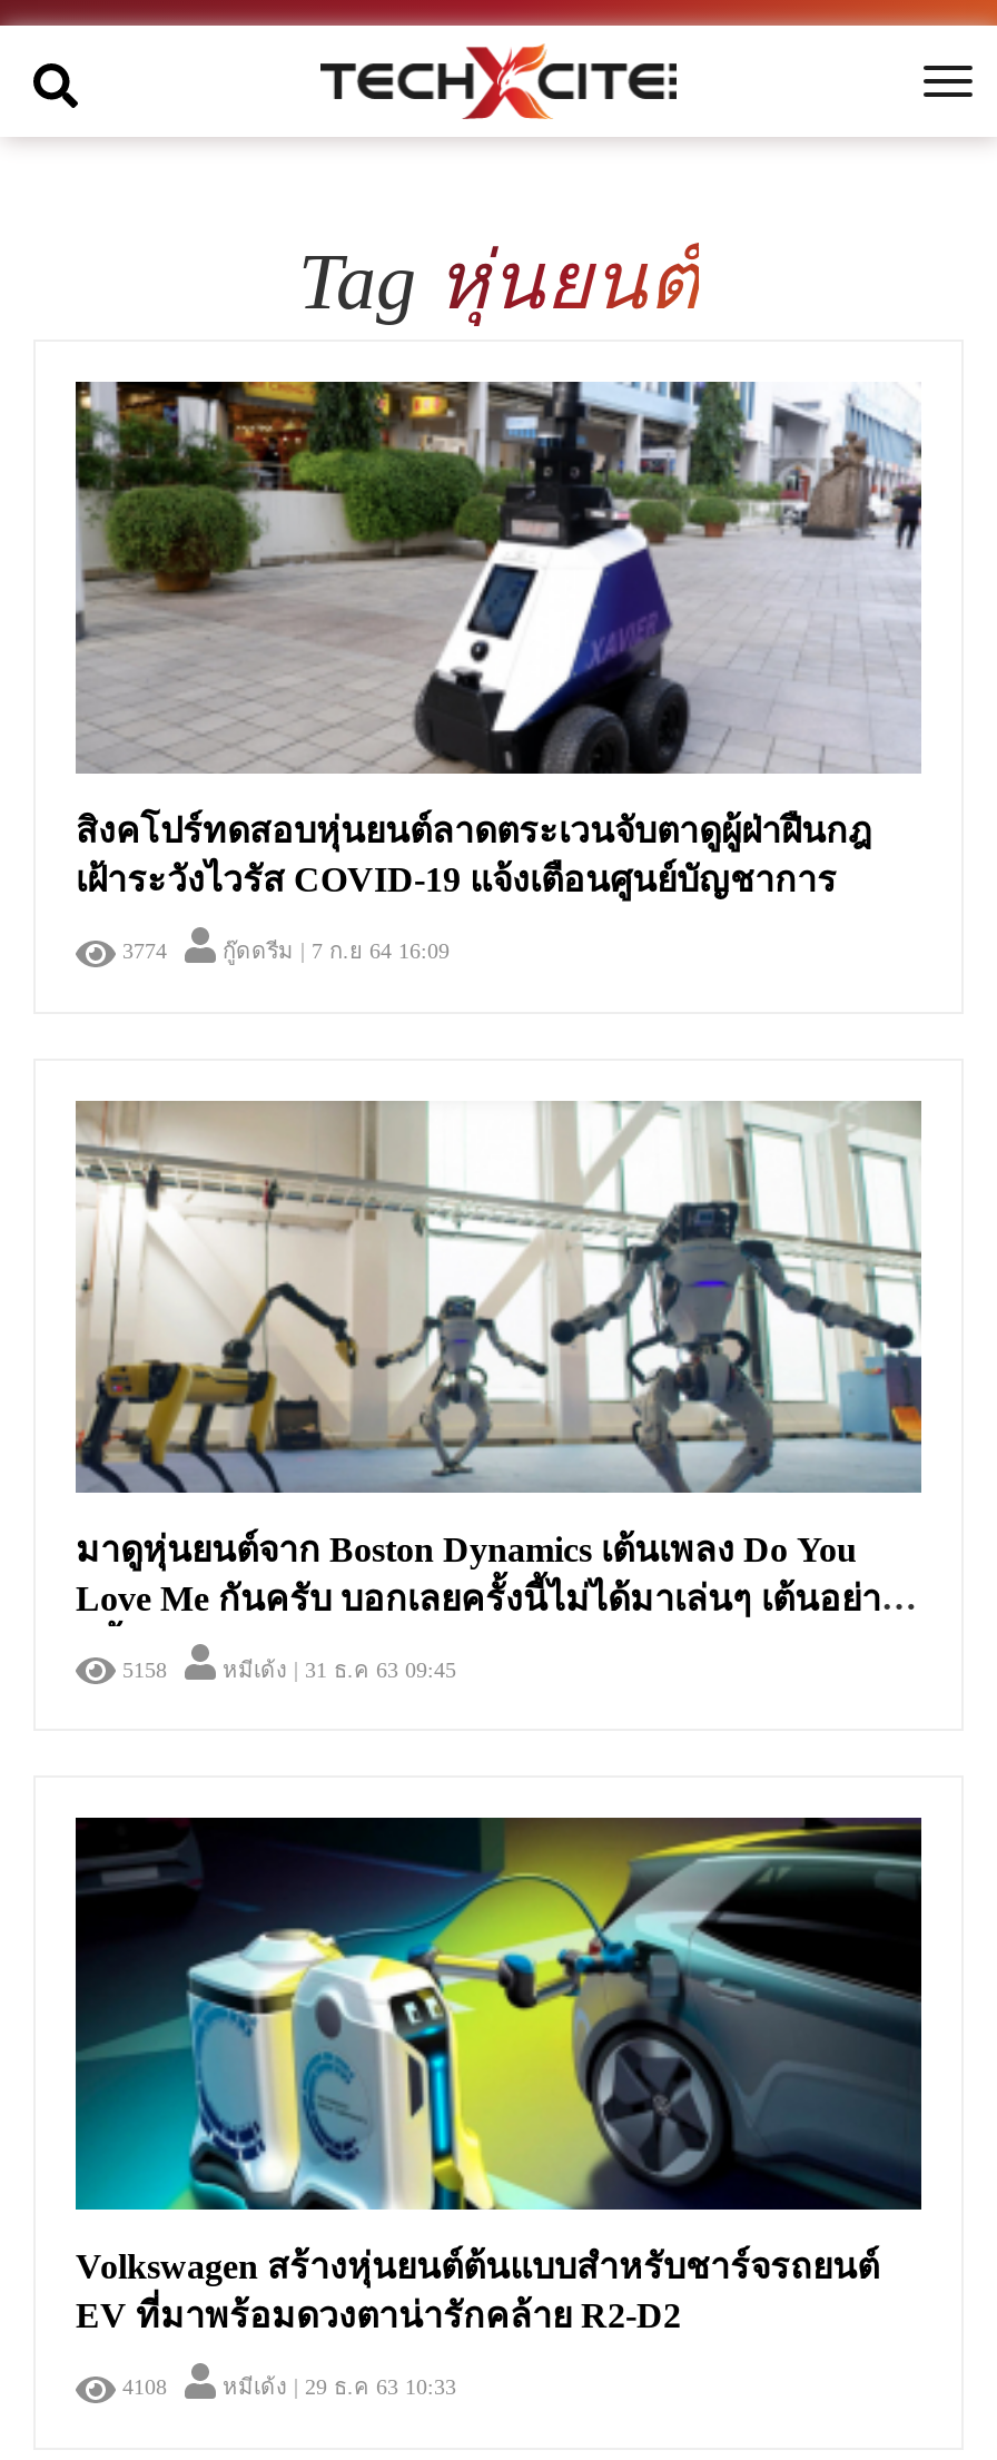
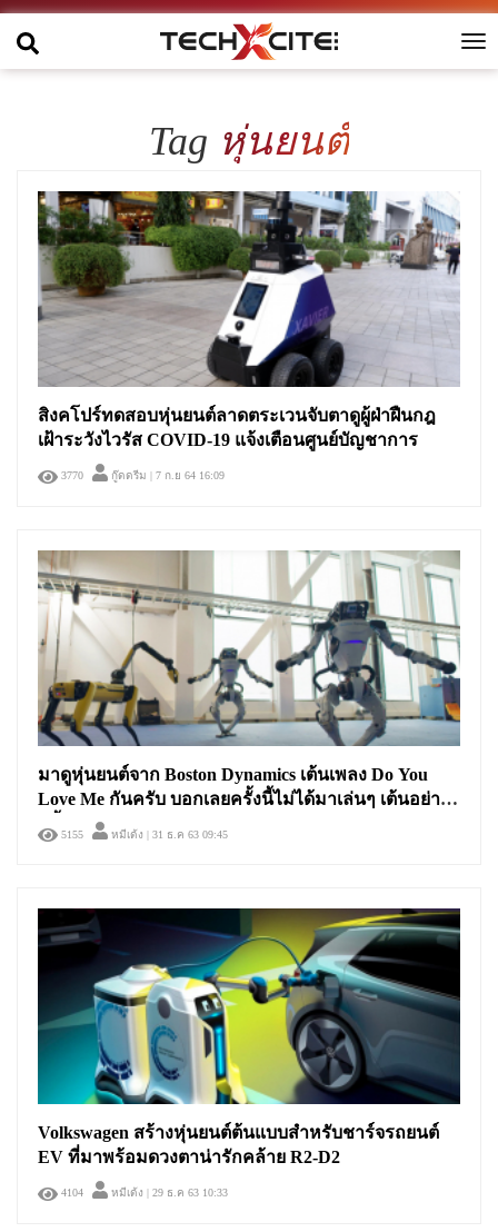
[116,938,174,963] 3774 -> [58,469,87,481] 3770
[116,1657,174,1681] 5158 -> [58,828,87,840] 5155
[116,2375,174,2400] 4108 -> [58,1187,87,1199] 4104

